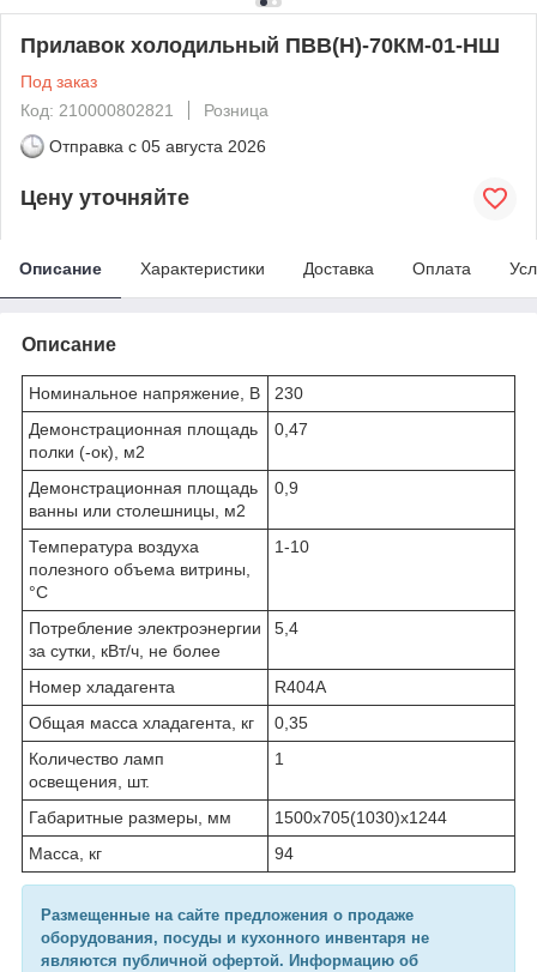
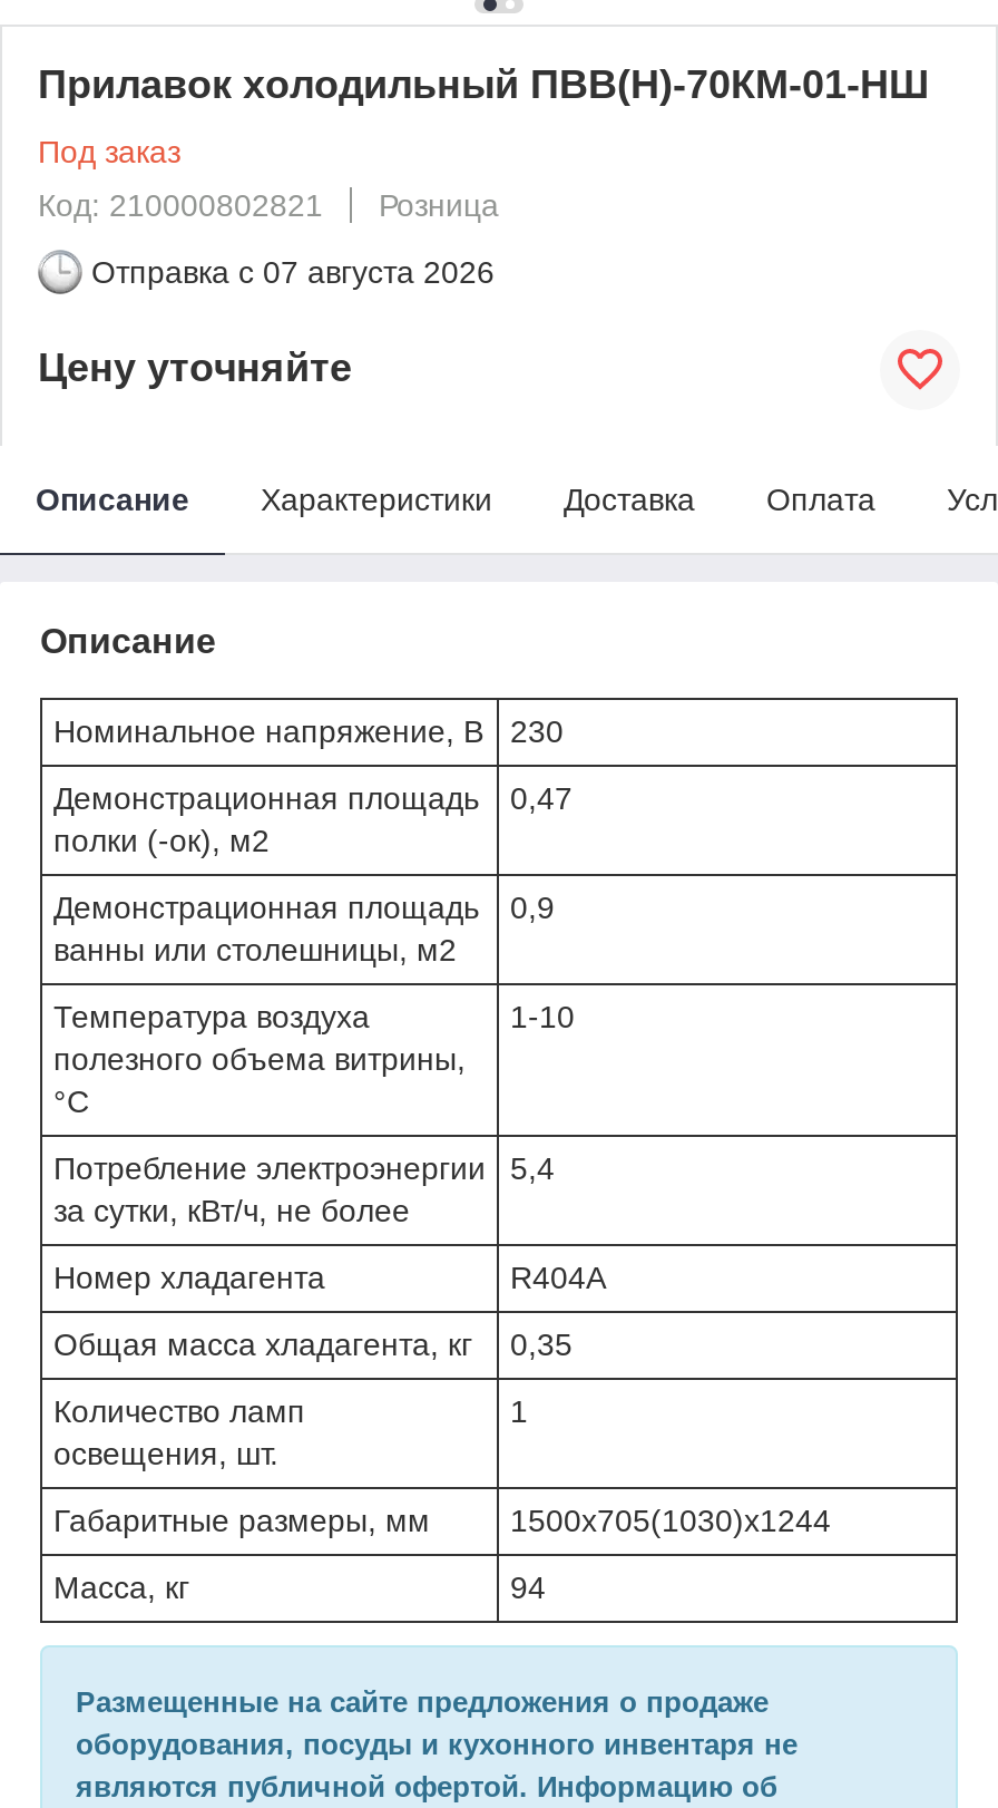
[49,136,266,156] Отправка с 05 августа 2026 -> [91,254,495,289] Отправка с 07 августа 2026

